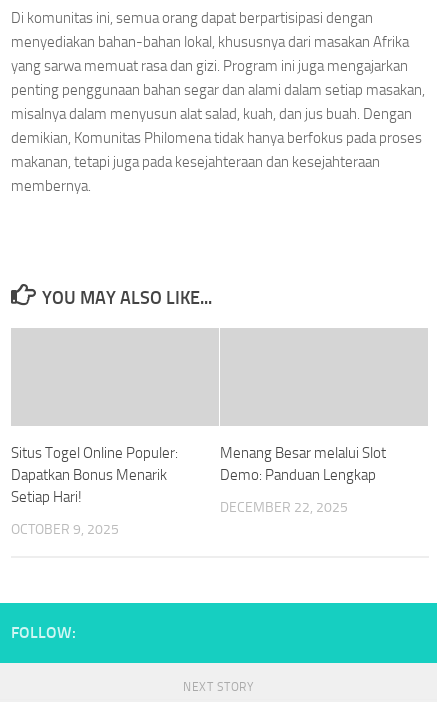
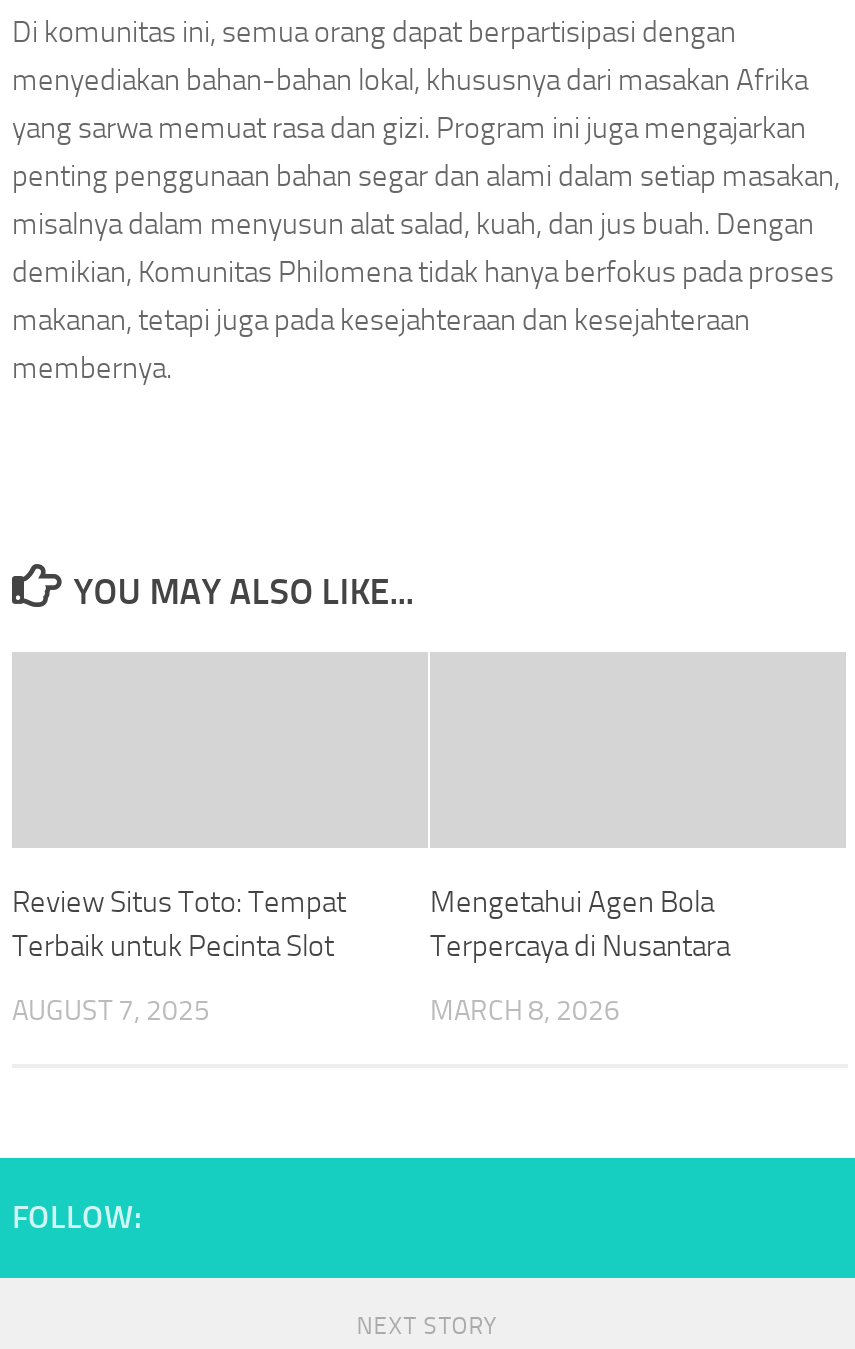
[11,444,178,506] Situs Togel Online Populer: | Dapatkan Bonus Menarik | Setiap Hari! -> [12,884,346,964] Review Situs Toto: Tempat | Terbaik untuk Pecinta Slot
[220,444,386,484] Menang Besar melalui Slot | Demo: Panduan Lengkap -> [430,884,730,964] Mengetahui Agen Bola | Terpercaya di Nusantara
[220,499,348,516] DECEMBER 22, 2025 -> [430,994,620,1028] MARCH 8, 2026
[11,521,119,538] OCTOBER 9, 2025 -> [12,994,210,1028] AUGUST 7, 2025

